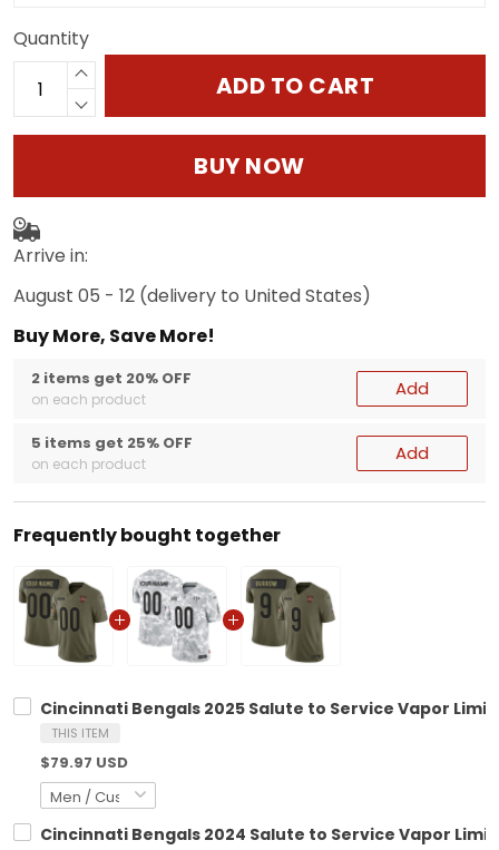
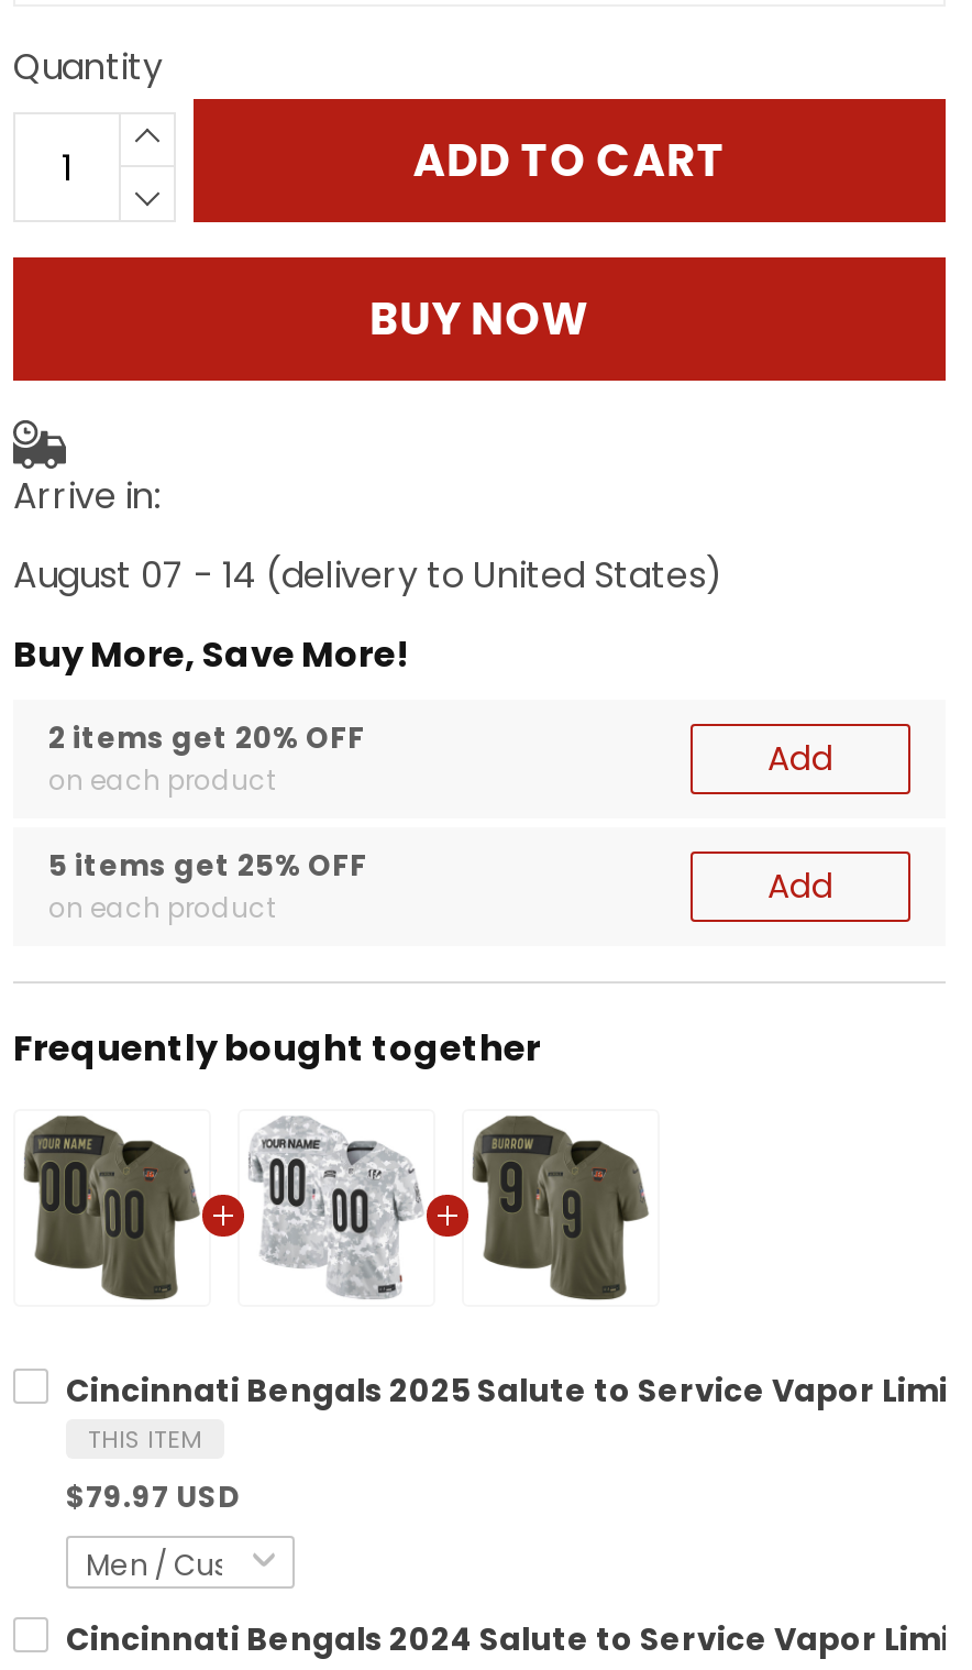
[13,283,371,308] August 05 - 12 (delivery to United States) -> [13,549,724,600] August 07 - 14 (delivery to United States)

